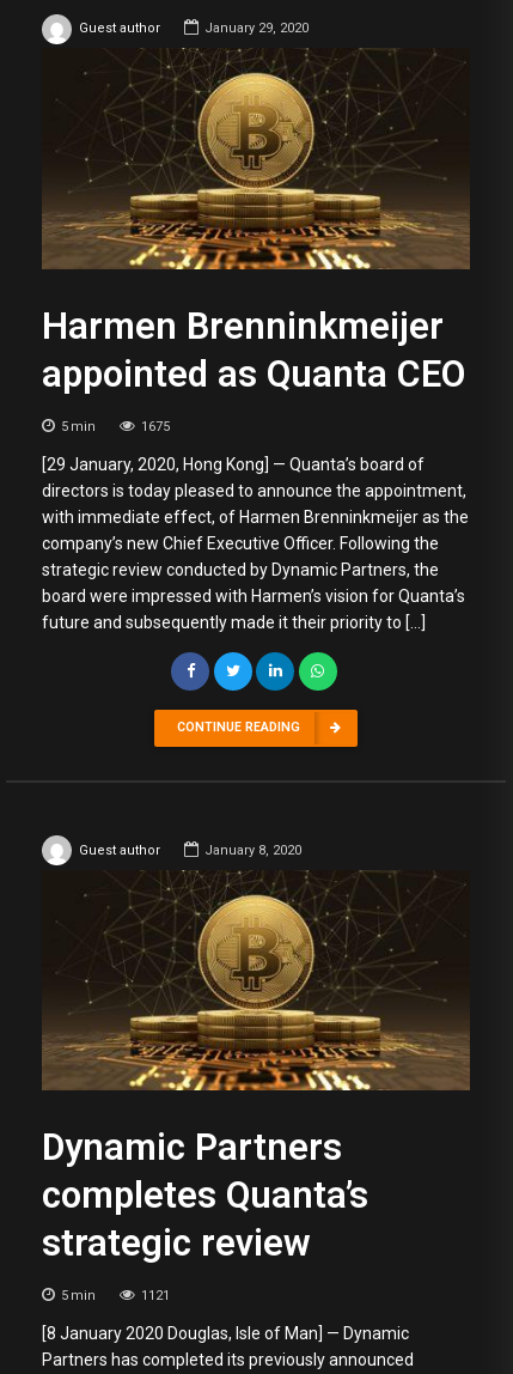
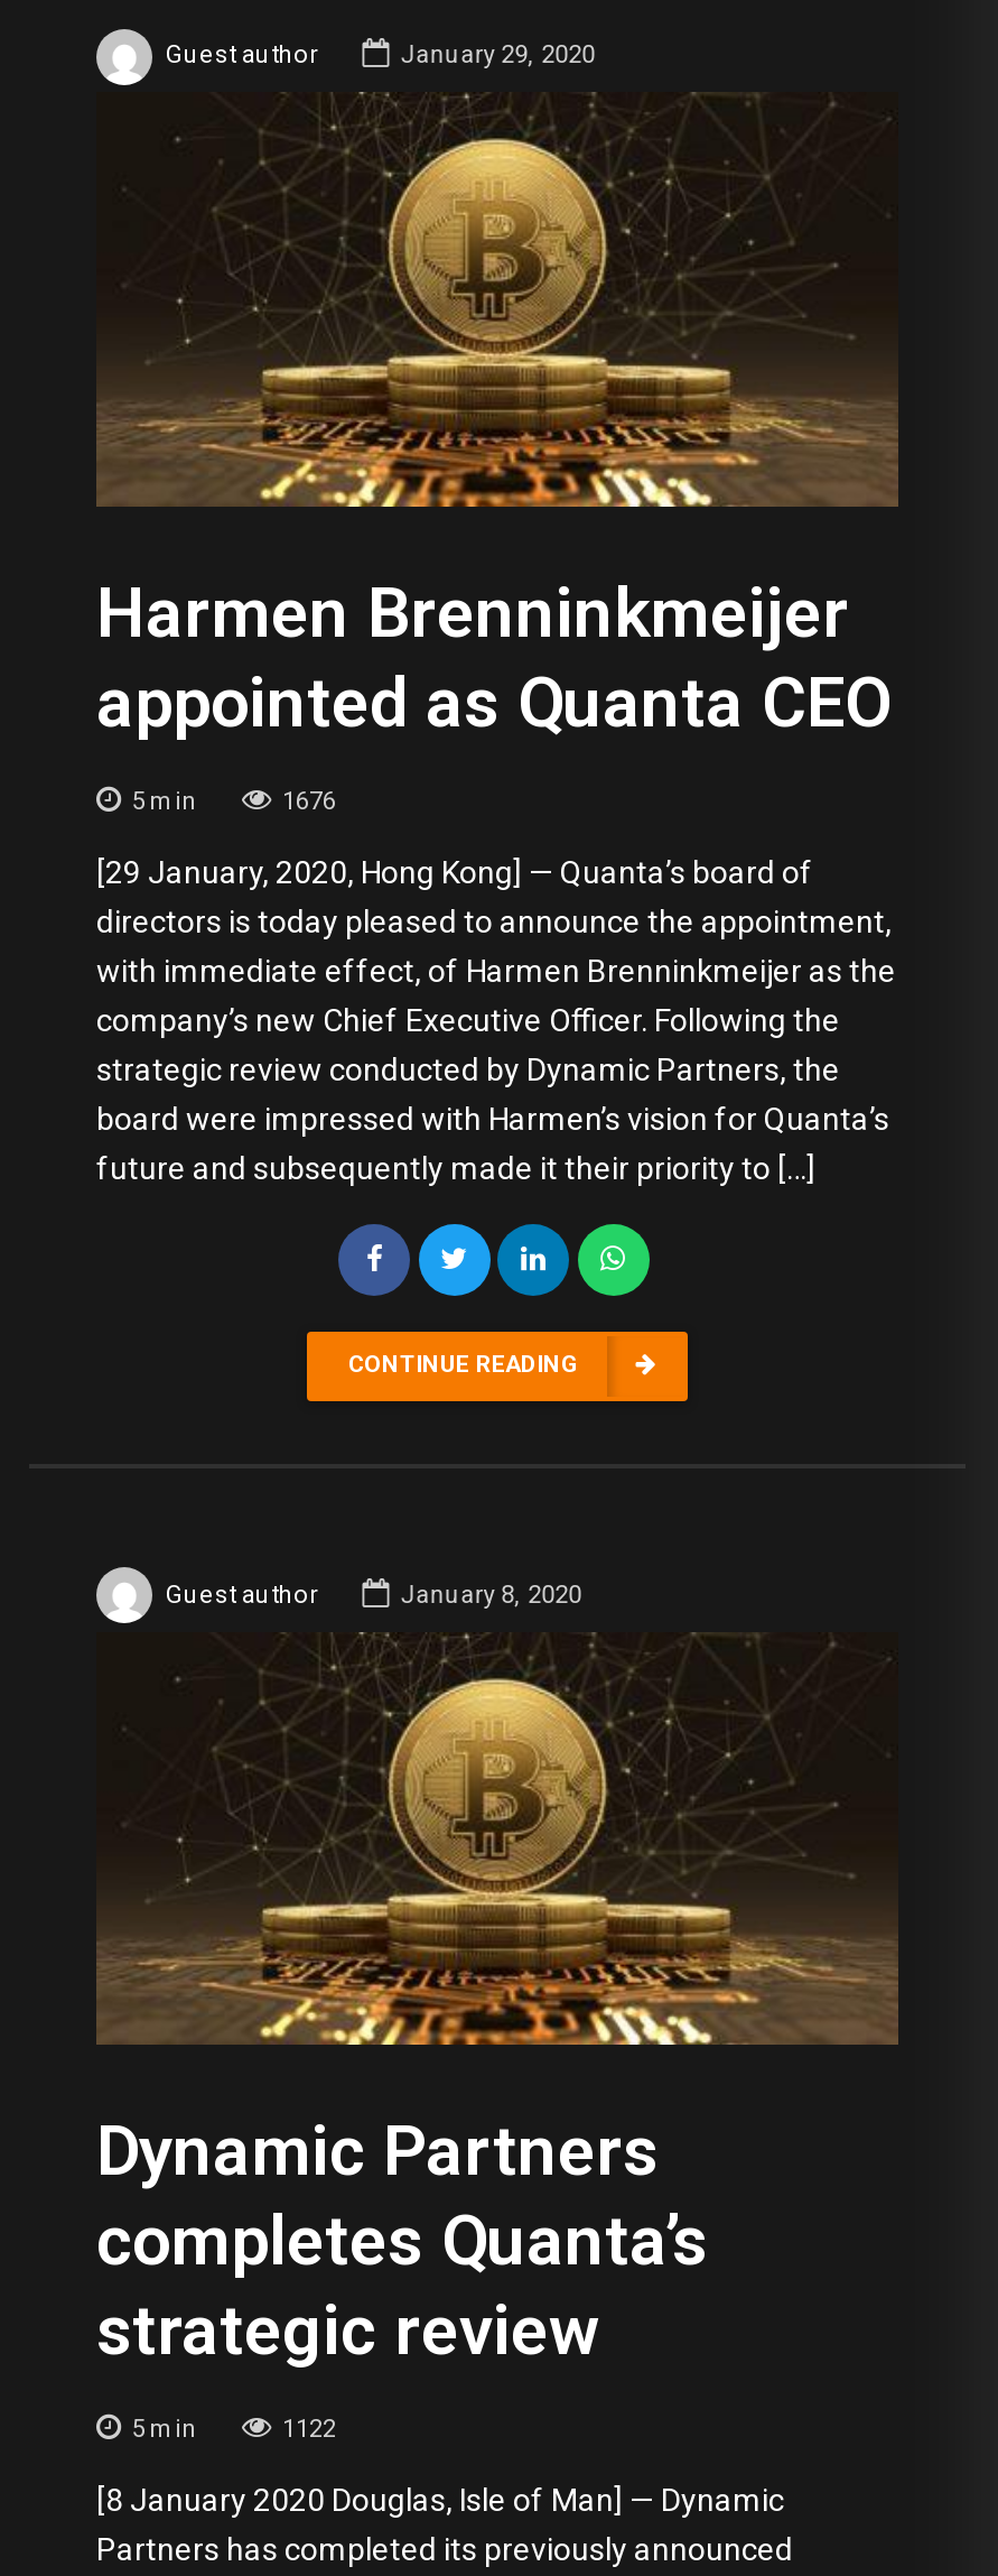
[141,419,170,434] 1675 -> [282,787,336,816] 1676
[141,1288,170,1304] 1121 -> [282,2416,336,2445] 1122

